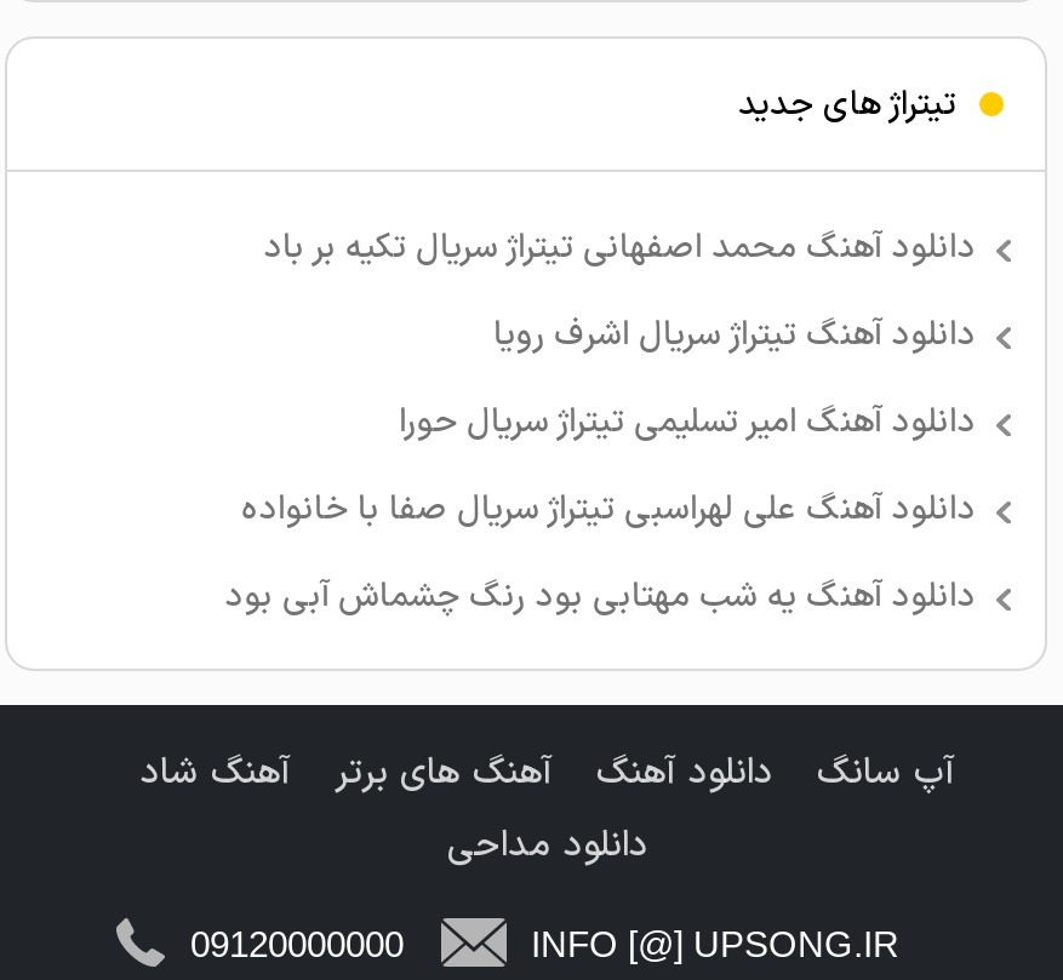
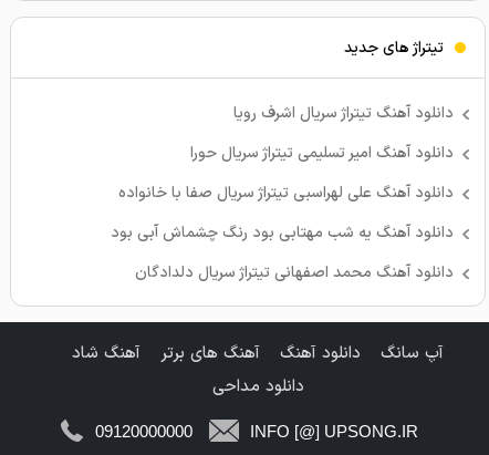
[264,224,976,274] دانلود آهنگ محمد اصفهانی تیتراژ سریال تکیه بر باد -> none
moved [225,311,976,623] -> [110,102,453,245]: دانلود آهنگ تیتراژ سریال اشرف رویا | دانلود آهنگ امیر تسلیمی تیتراژ سریال حورا | دانلود آهنگ علی لهراسبی تیتراژ سریال صفا با خانواده | دانلود آهنگ یه شب مهتابی بود رنگ چشماش آبی بود
none -> [135,262,453,285] دانلود آهنگ محمد اصفهانی تیتراژ سریال دلدادگان

